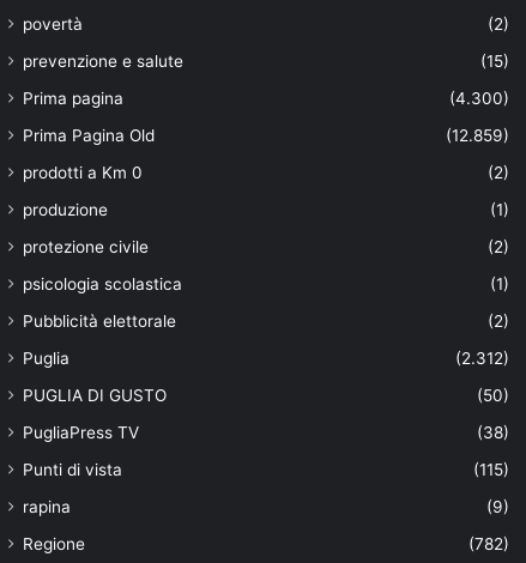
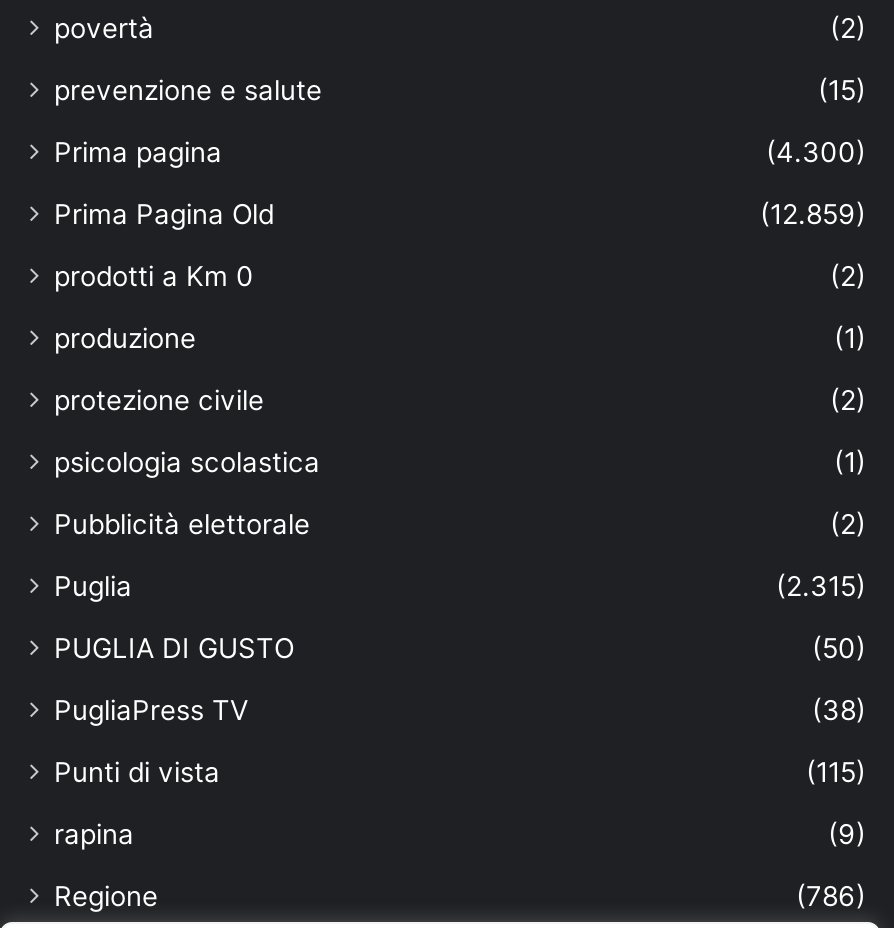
[455,348,509,368] (2.312) -> [776,570,866,602] (2.315)
[468,534,509,553] (782) -> [796,880,866,912] (786)

